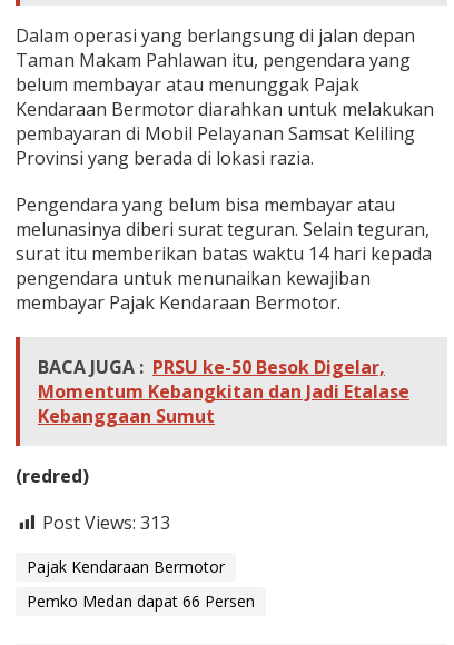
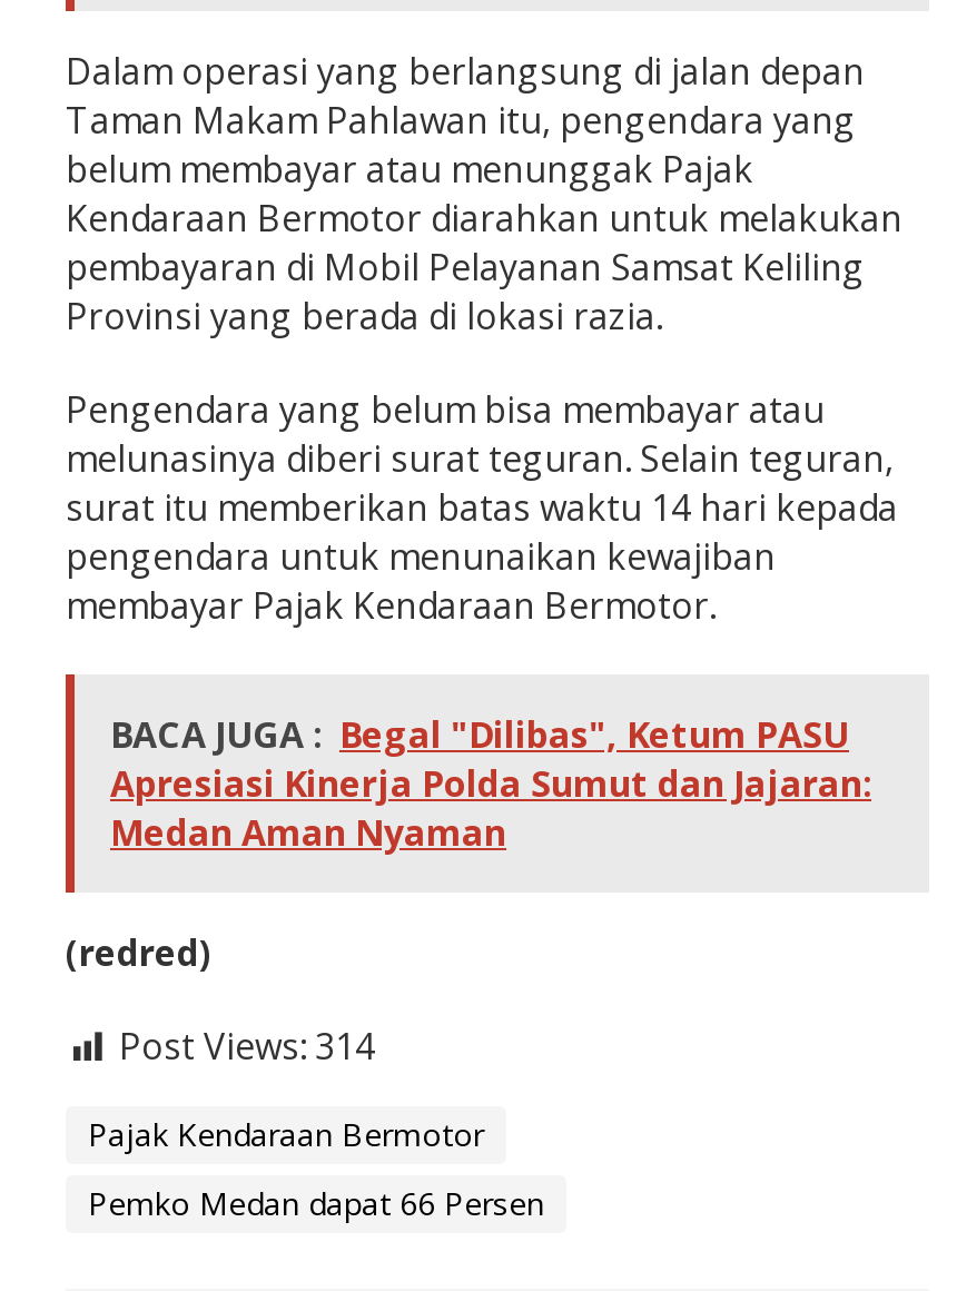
[38,355,409,429] BACA JUGA : PRSU ke-50 Besok Digelar, | Momentum Kebangkitan dan Jadi Etalase | Kebanggaan Sumut -> [110,711,871,858] BACA JUGA : Begal "Dilibas", Ketum PASU | Apresiasi Kinerja Polda Sumut dan Jajaran: | Medan Aman Nyaman
[42,511,170,535] Post Views: 313 -> [119,1023,375,1072] Post Views: 314

